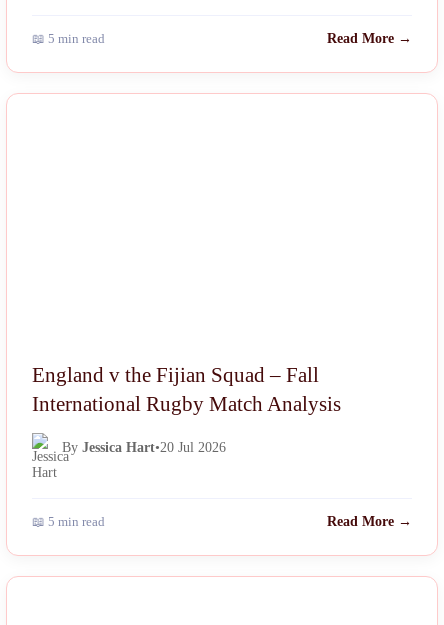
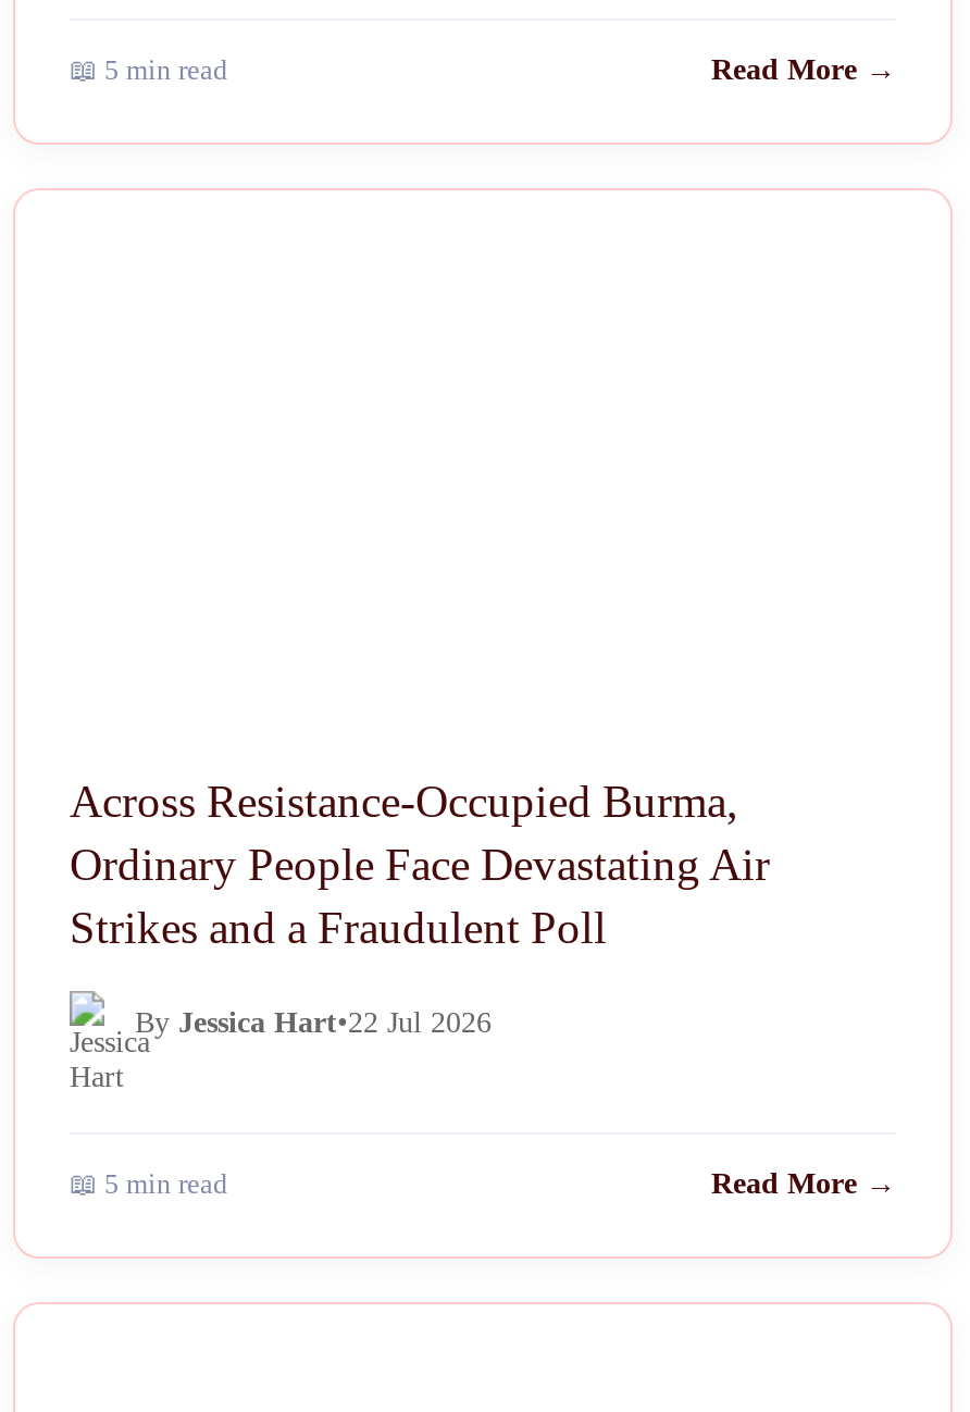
[32,363,341,415] England v the Fijian Squad – Fall | International Rugby Match Analysis -> [70,775,770,951] Across Resistance-Occupied Burma, | Ordinary People Face Devastating Air | Strikes and a Fraudulent Poll
[62,440,226,455] By Jessica Hart•20 Jul 2026 -> [135,1005,492,1038] By Jessica Hart•22 Jul 2026

